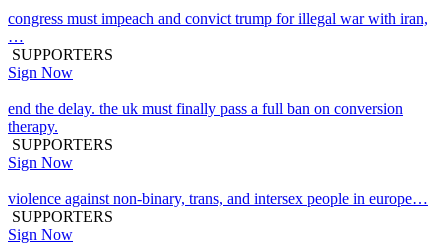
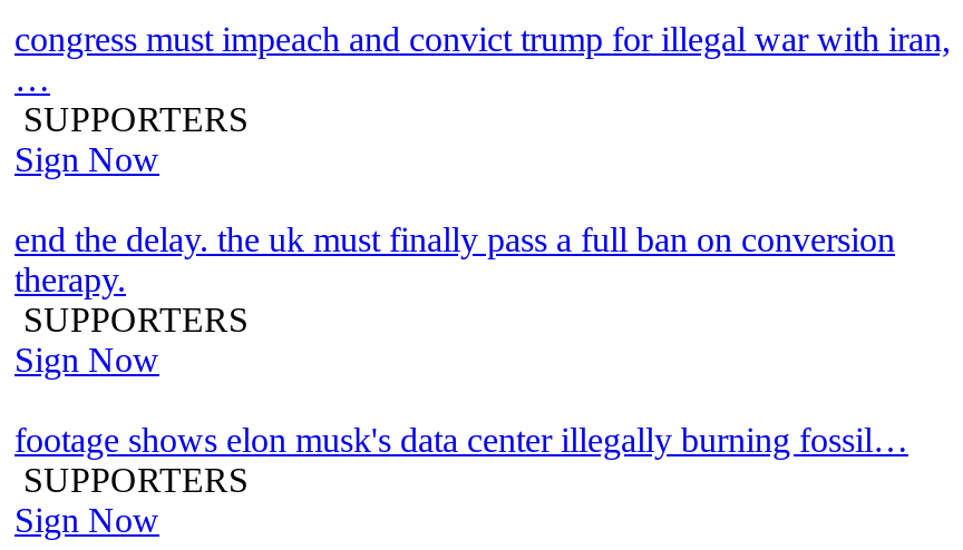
[8,190,428,207] violence against non-binary, trans, and intersex people in europe… -> [14,421,908,459] footage shows elon musk's data center illegally burning fossil…

